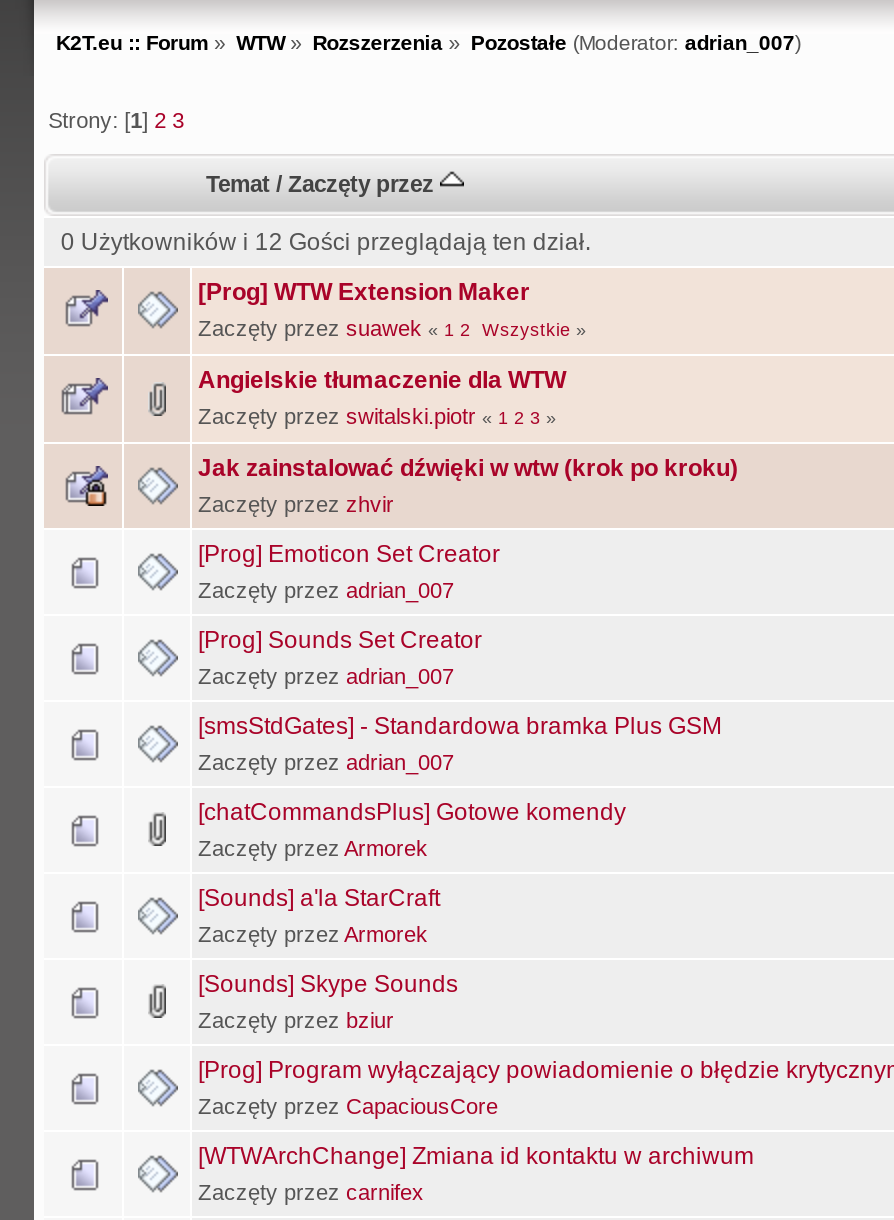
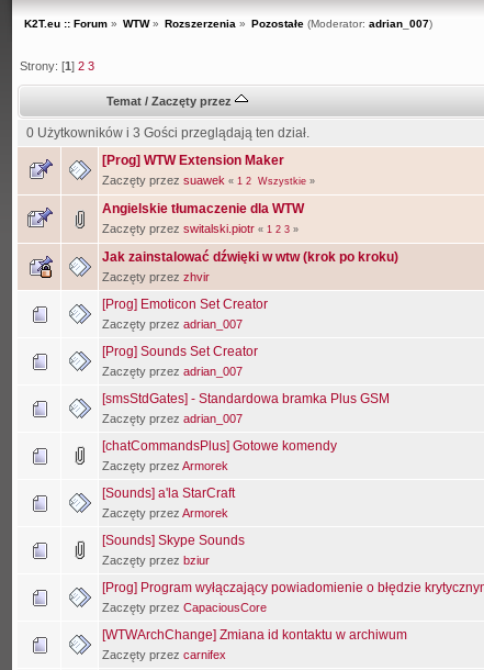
[61,228,591,256] 0 Użytkowników i 12 Gości przeglądają ten dział. -> [27,125,310,141] 0 Użytkowników i 3 Gości przeglądają ten dział.

